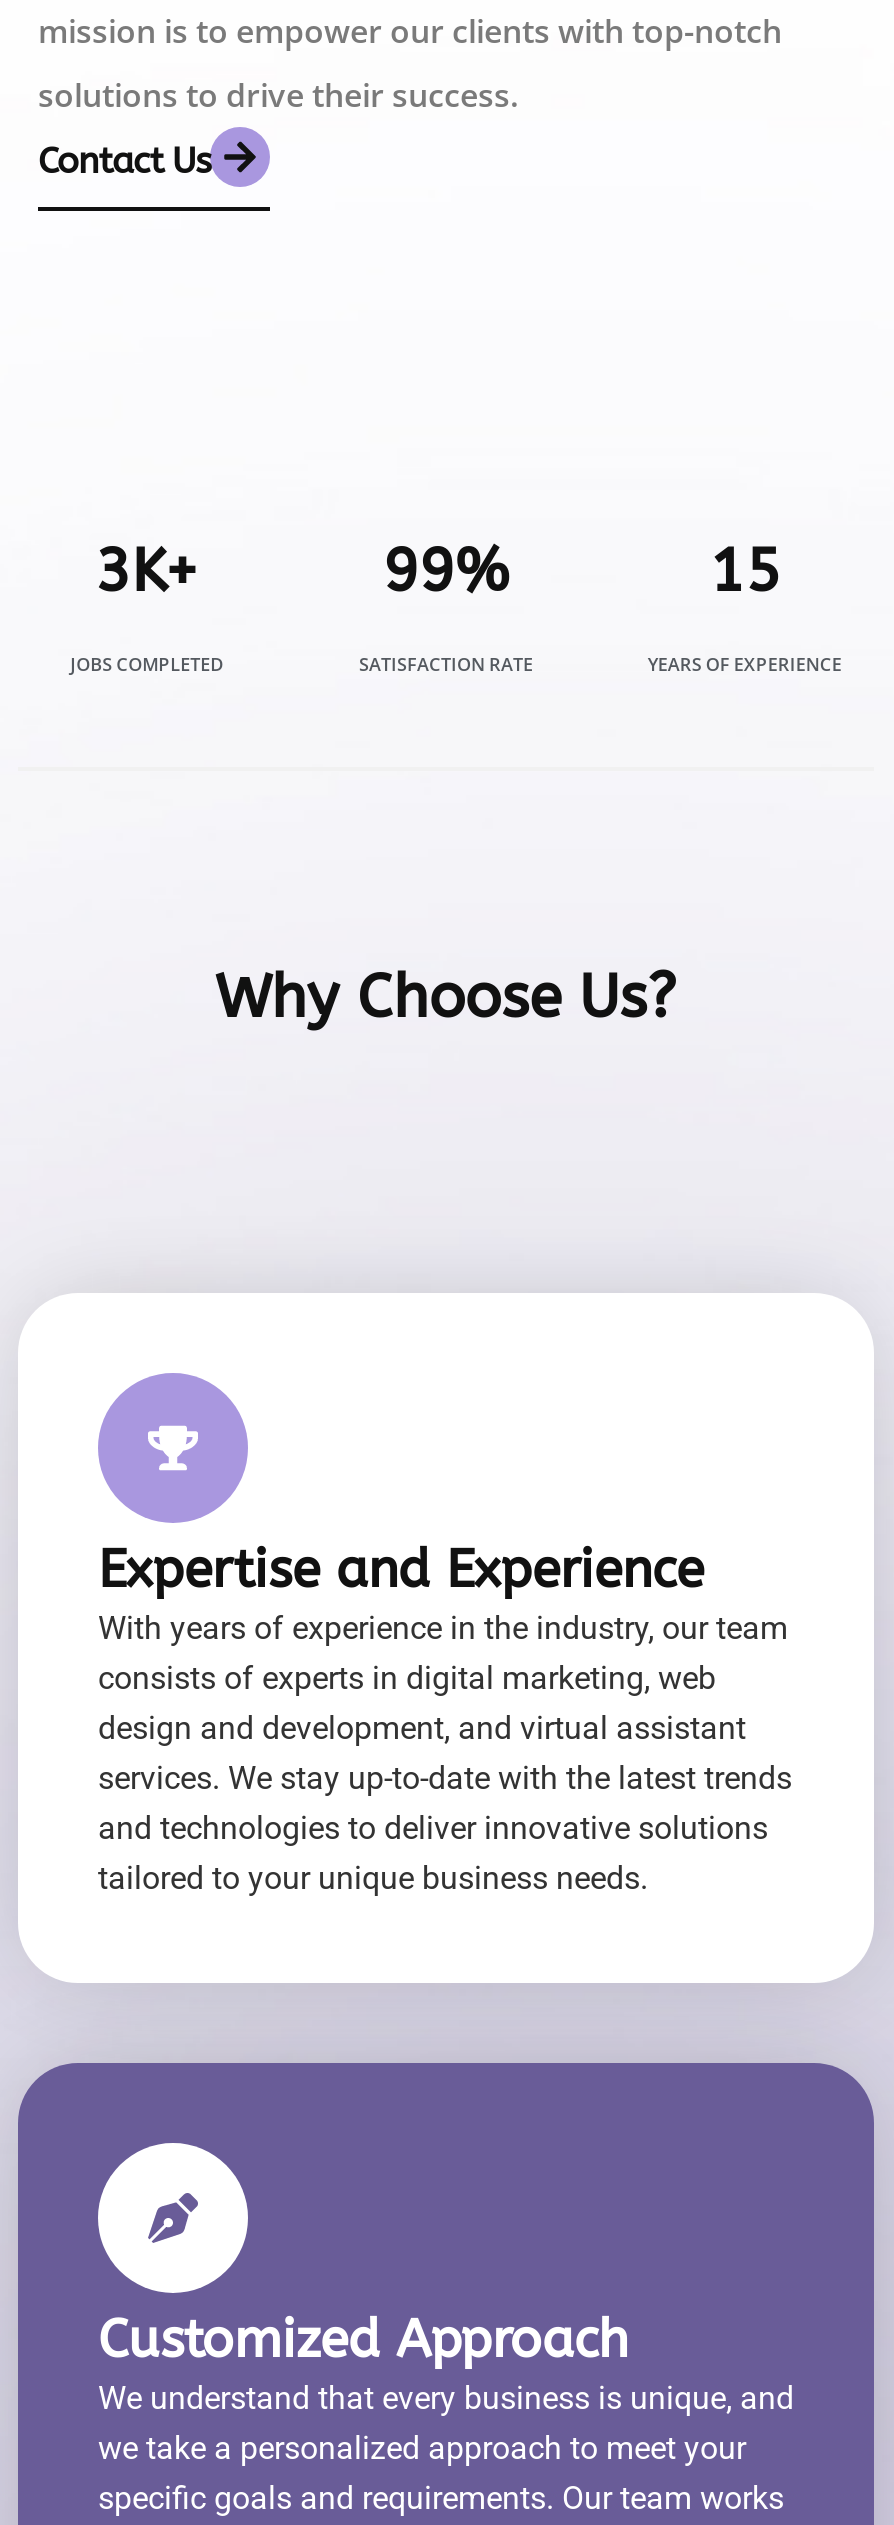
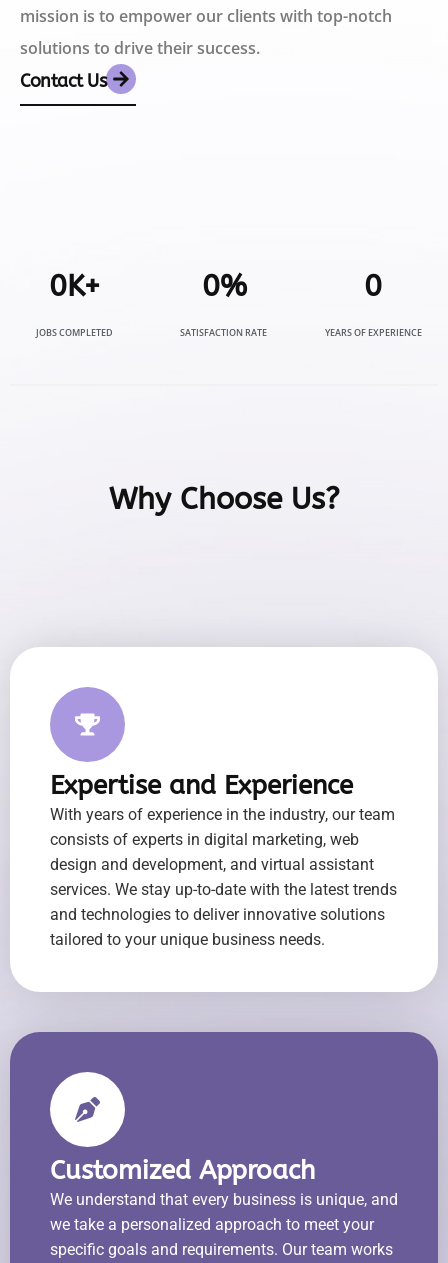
[95,535,199,607] 3K+ -> [49,268,101,304] 0K+
[383,535,509,607] 99% -> [201,268,246,304] 0%
[709,535,781,607] 15 -> [364,268,382,304] 0

